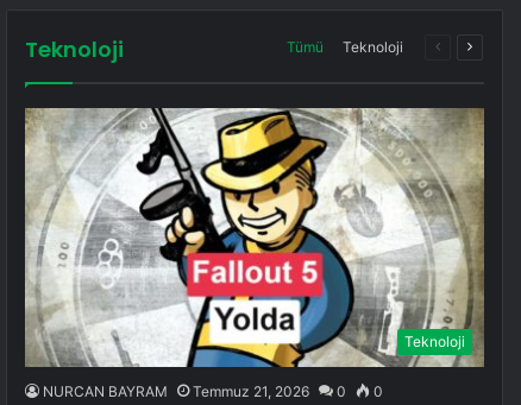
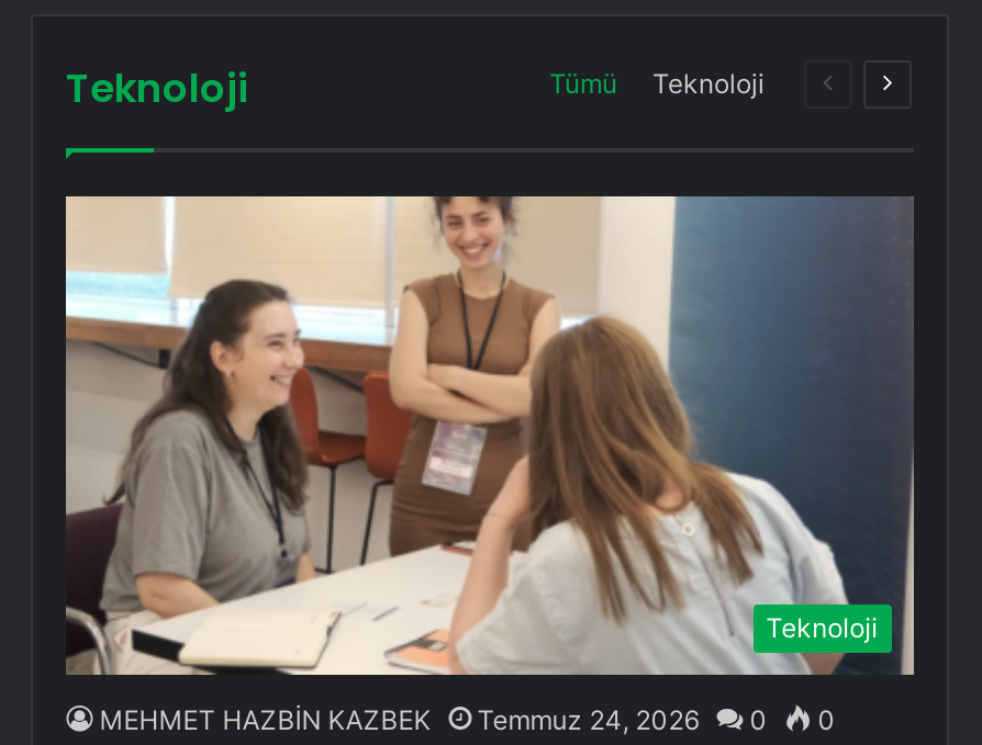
[24,107,484,400] [image] | NURCAN BAYRAM | Temmuz 21, 2026 -> [66,194,914,736] [image] | MEHMET HAZBİN KAZBEK | Temmuz 24, 2026

